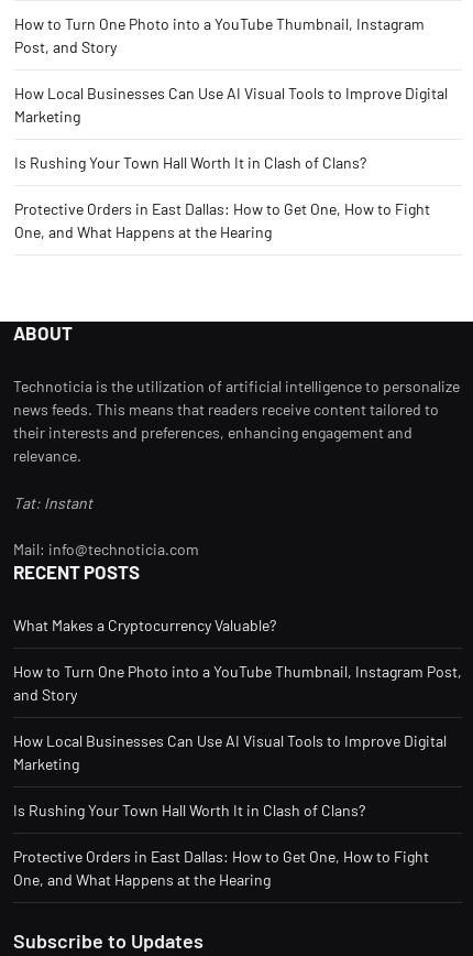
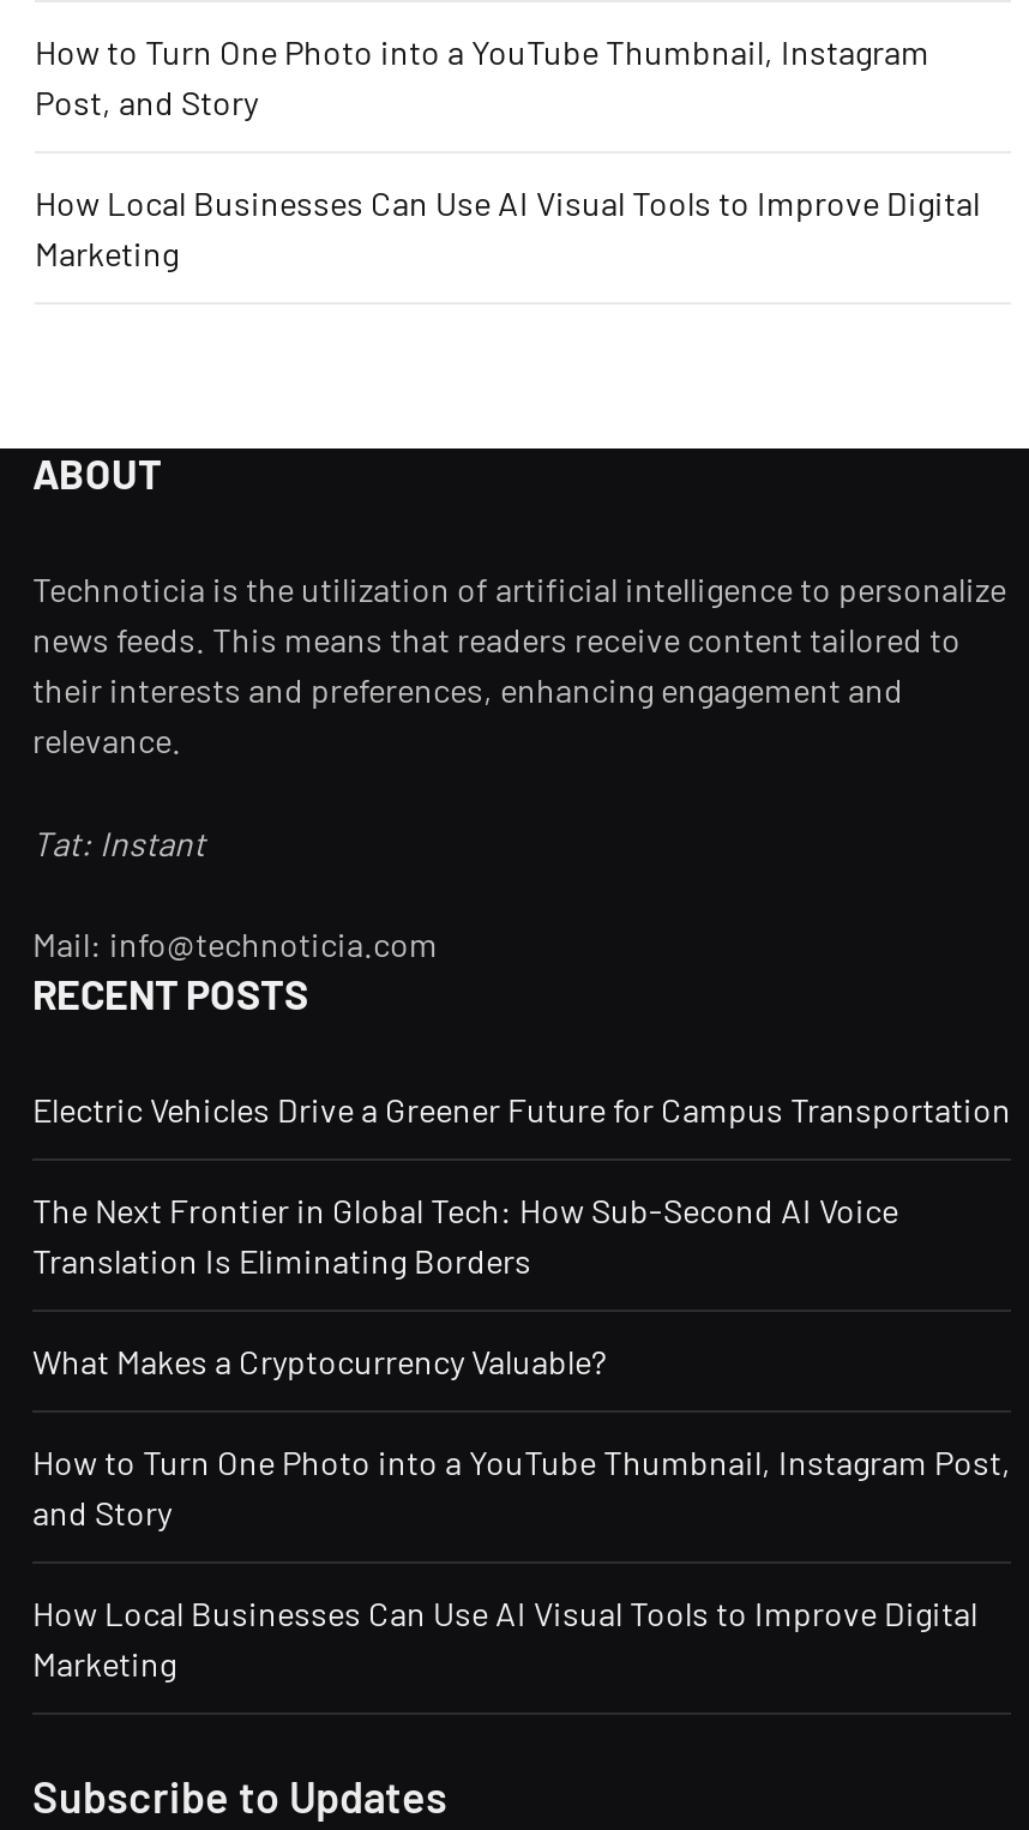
[14,153,430,241] Is Rushing Your Town Hall Worth It in Clash of Clans? | Protective Orders in East Dallas: How to Get One, How to Fight | One, and What Happens at the Hearing -> none
none -> [32,1089,1011,1281] Electric Vehicles Drive a Greener Future for Campus Transportation | The Next Frontier in Global Tech: How Sub-Second AI Voice | Translation Is Eliminating Borders
[13,801,429,889] Is Rushing Your Town Hall Worth It in Clash of Clans? | Protective Orders in East Dallas: How to Get One, How to Fight | One, and What Happens at the Hearing -> none

